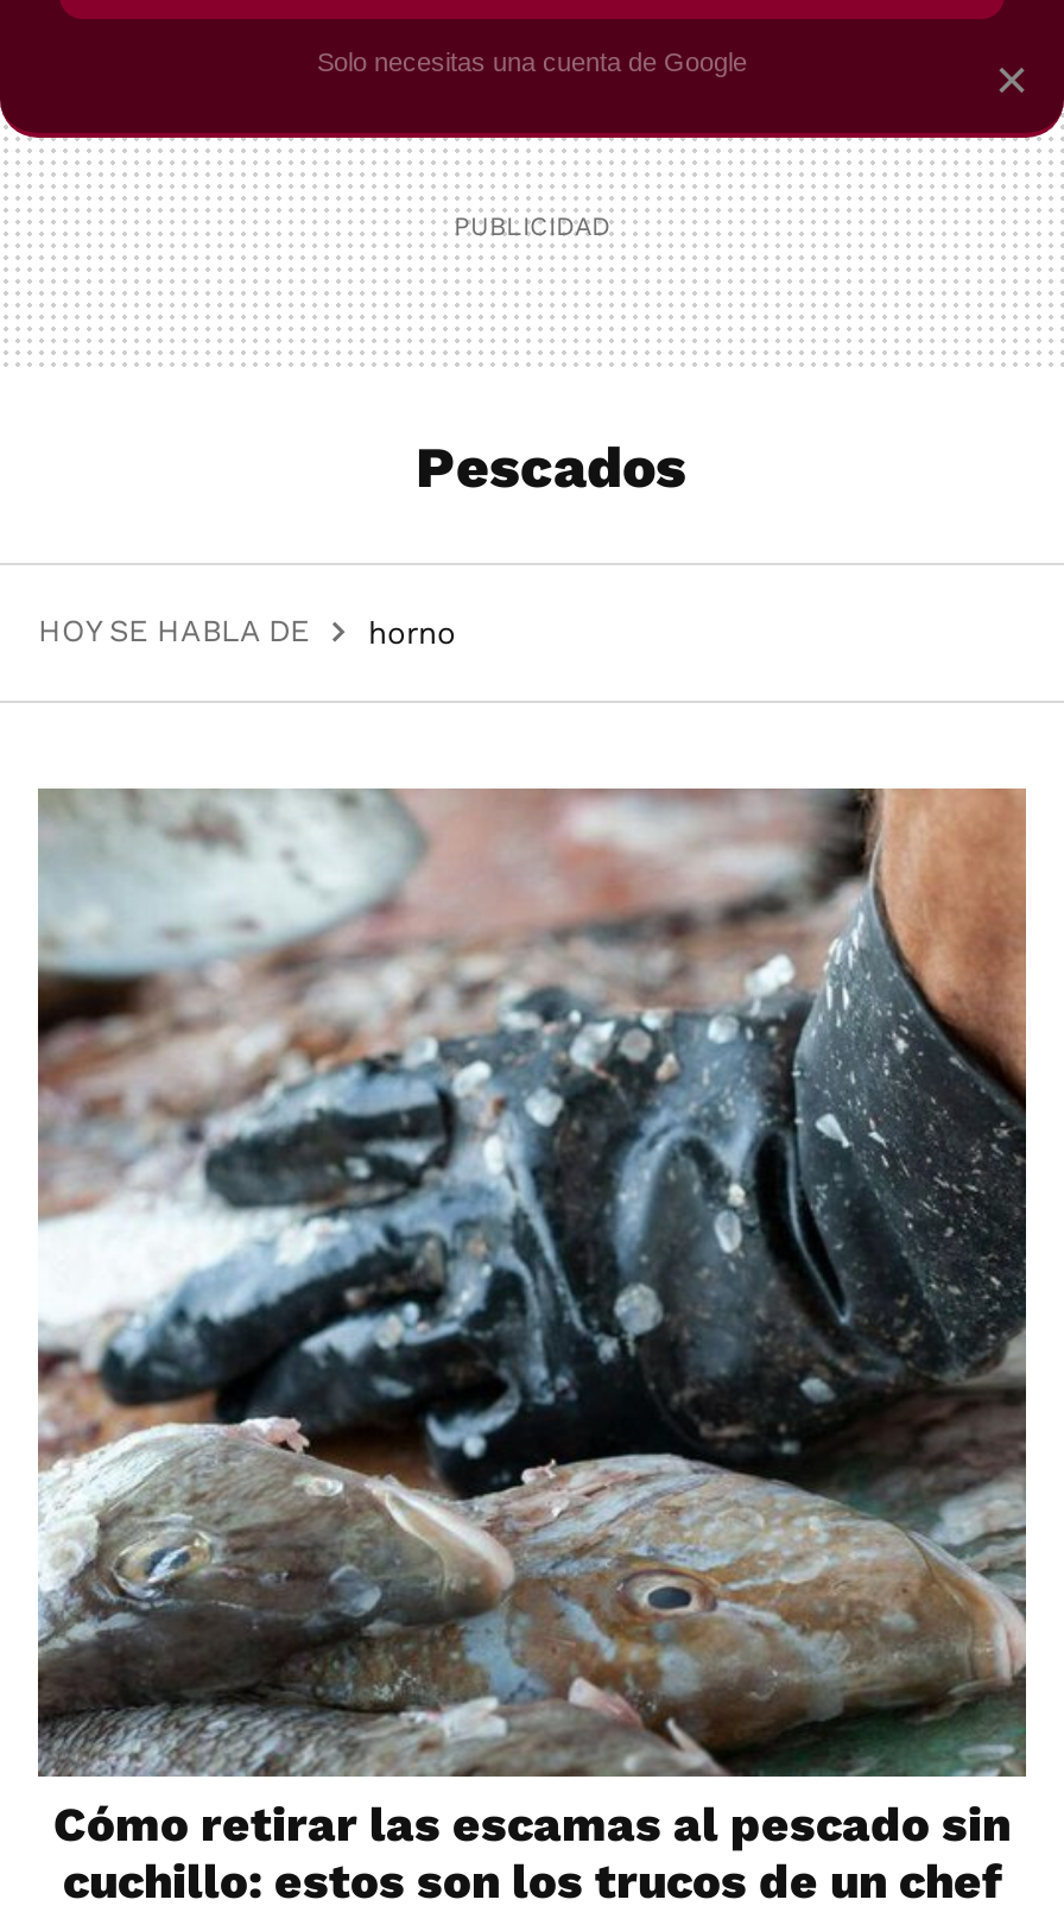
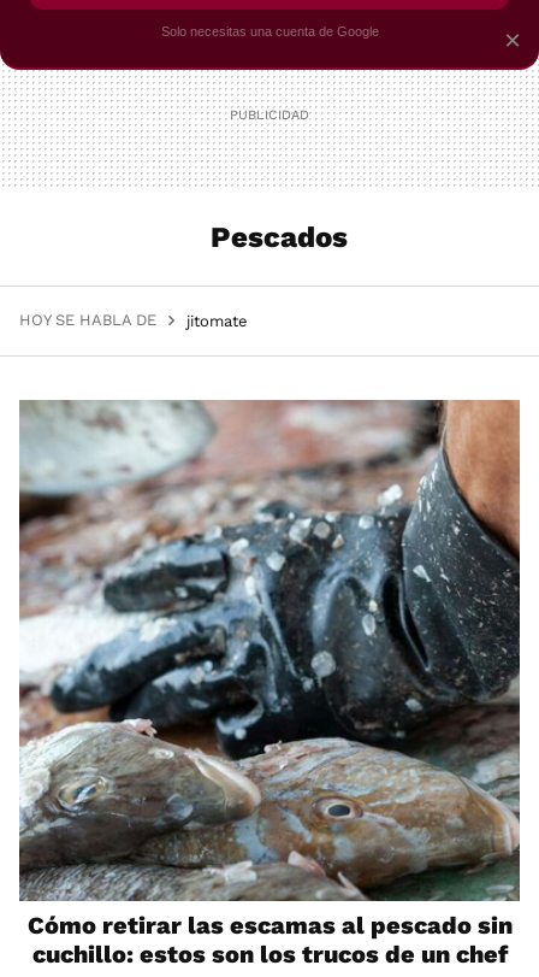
[368,614,456,650] horno -> [186,311,248,329] jitomate

